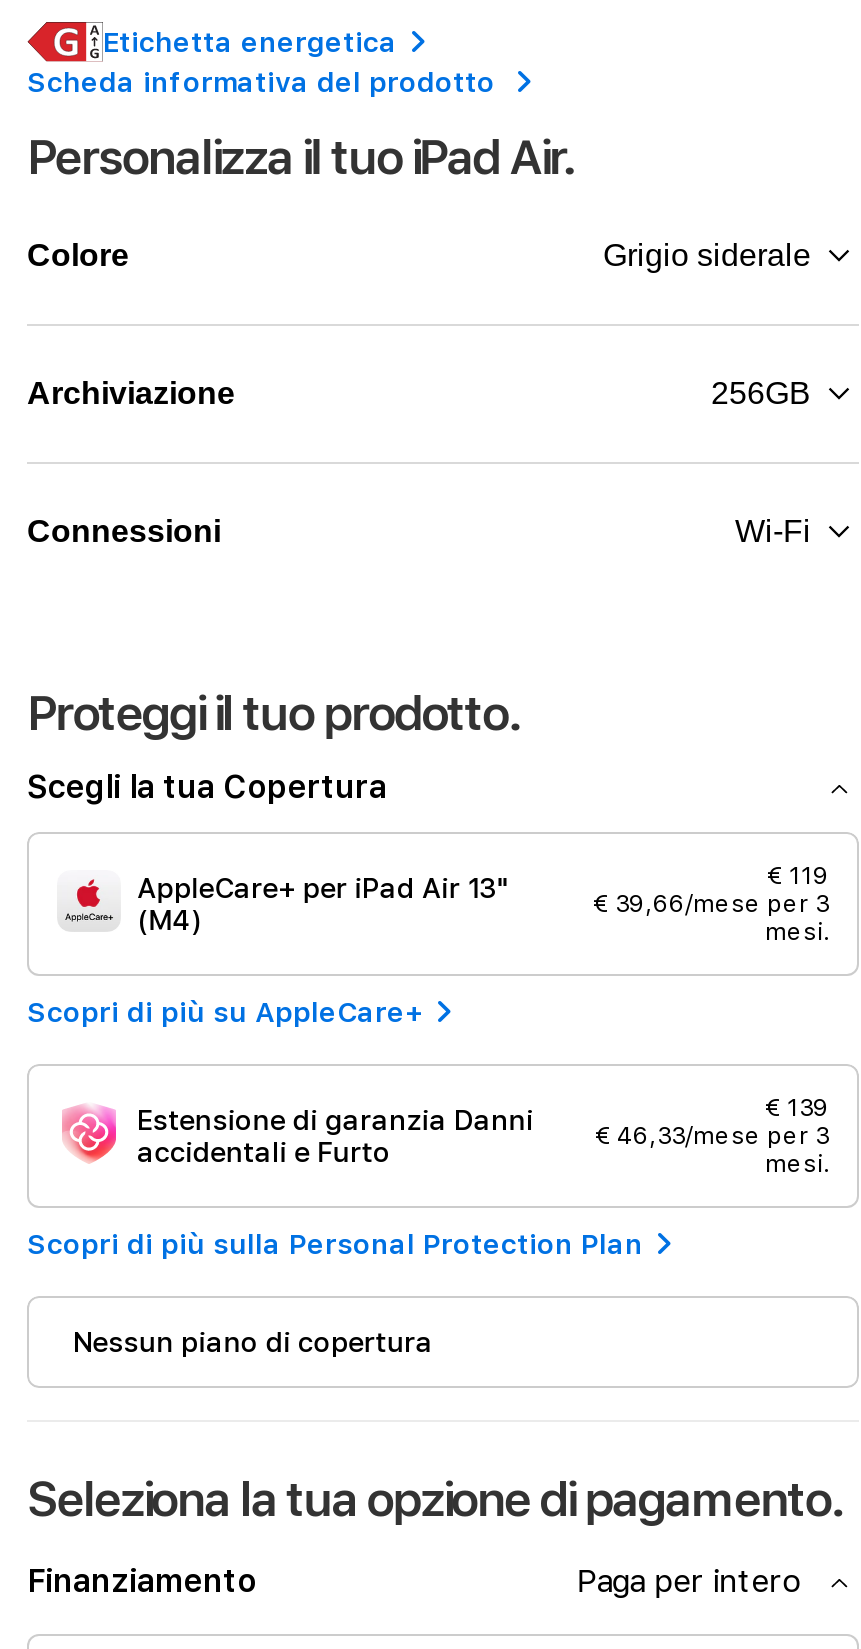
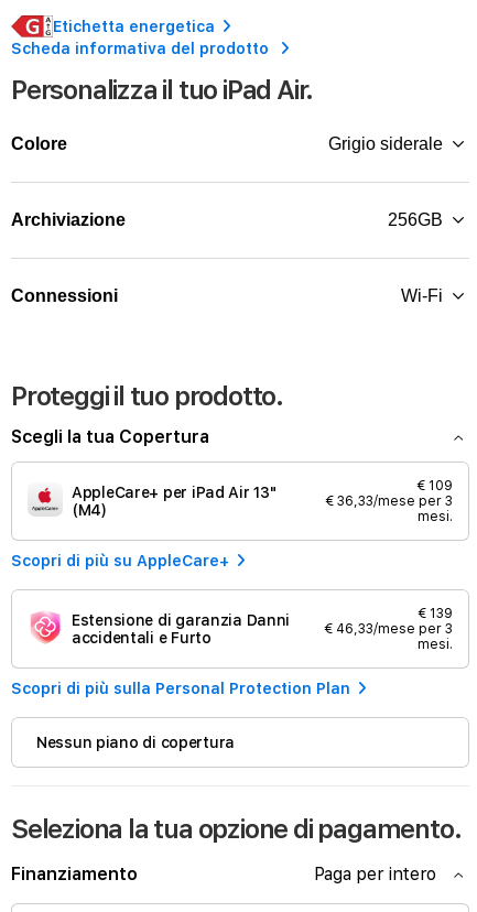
[767,862,829,890] € 119 -> [416,478,453,493] € 109
[593,890,829,918] € 39,66/mese per 3 -> [325,493,453,509] € 36,33/mese per 3

